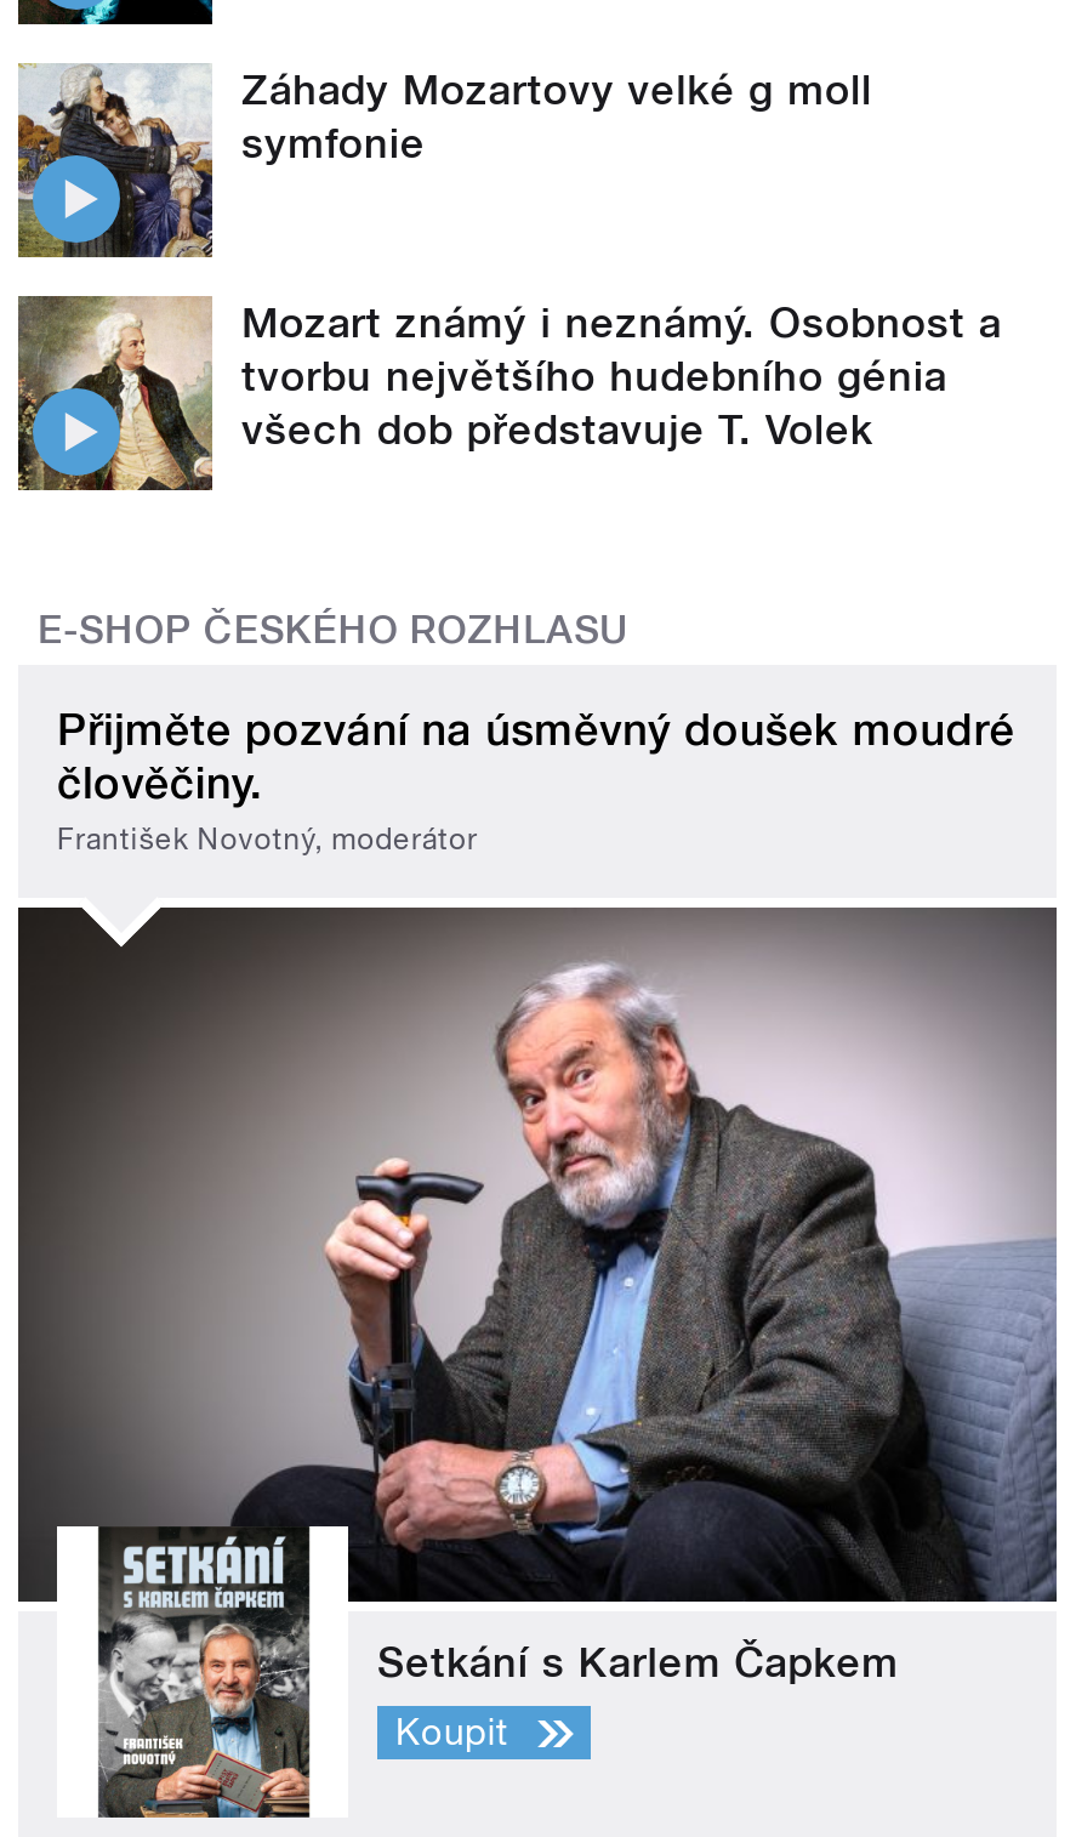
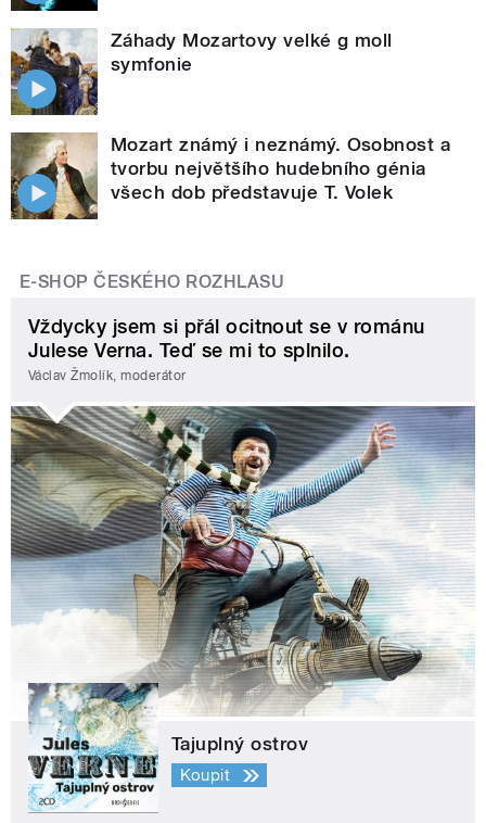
[57,703,1015,858] Přijměte pozvání na úsměvný doušek moudré | člověčiny. | František Novotný, moderátor -> [28,315,425,384] Vždycky jsem si přál ocitnout se v románu | Julese Verna. Teď se mi to splnilo. | Václav Žmolík, moderátor
[16,905,1059,1820] [image] | Setkání s Karlem Čapkem -> [10,406,476,813] [image] | Tajuplný ostrov

